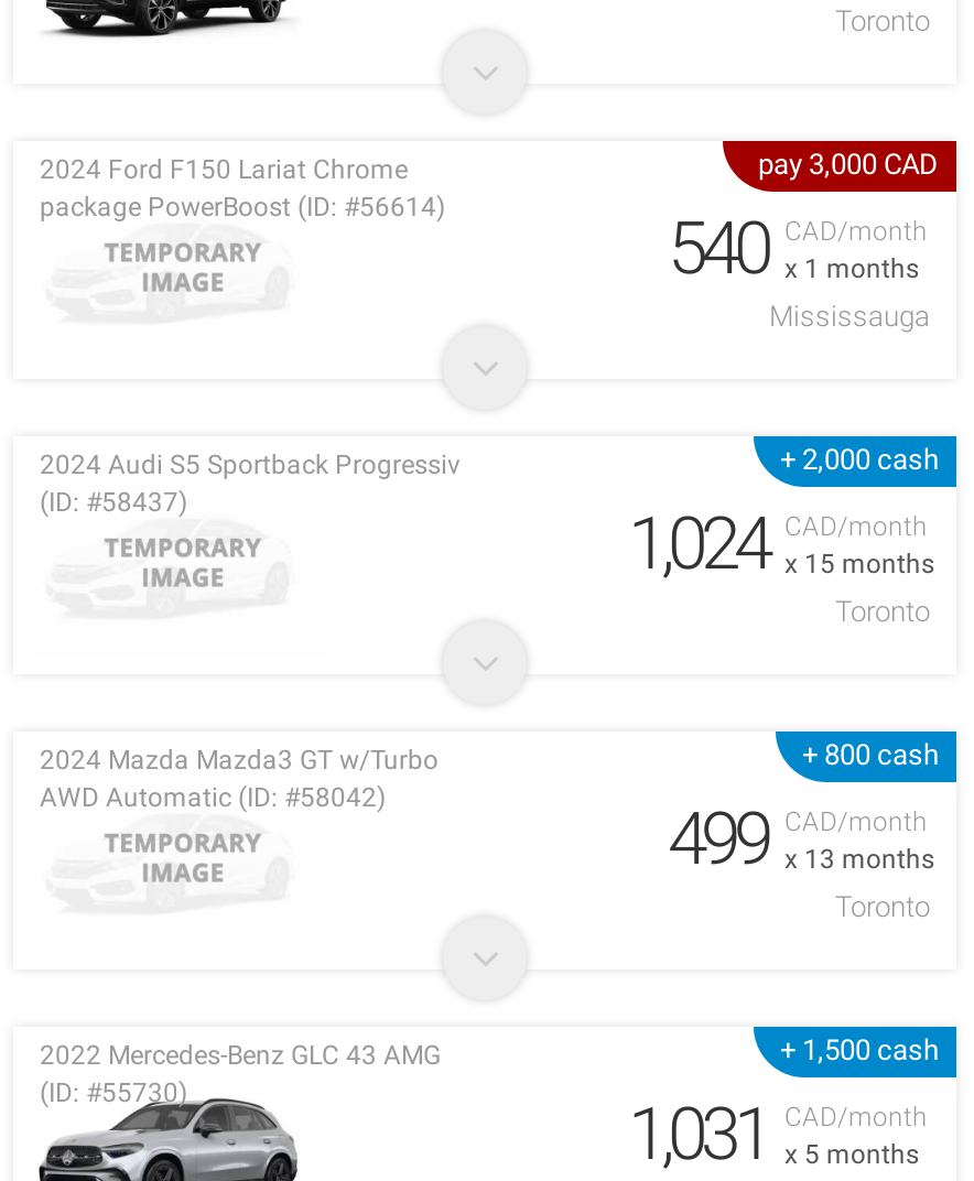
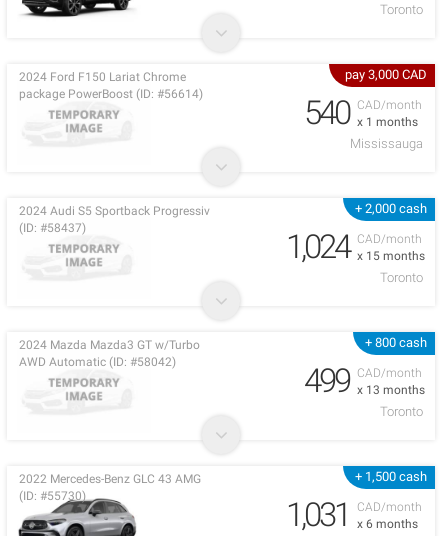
[628,1092,928,1177] 1,031 x 5 months CAD/month -> [286,495,422,534] 1,031 x 6 months CAD/month

